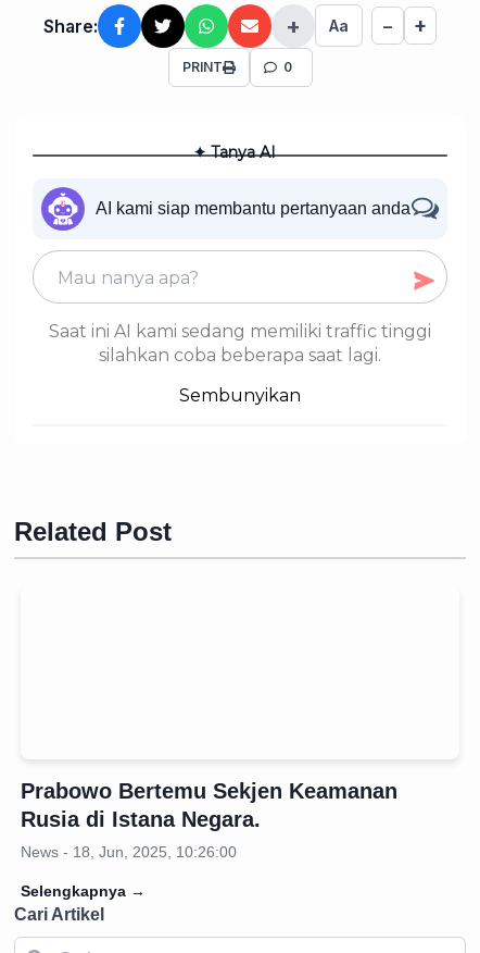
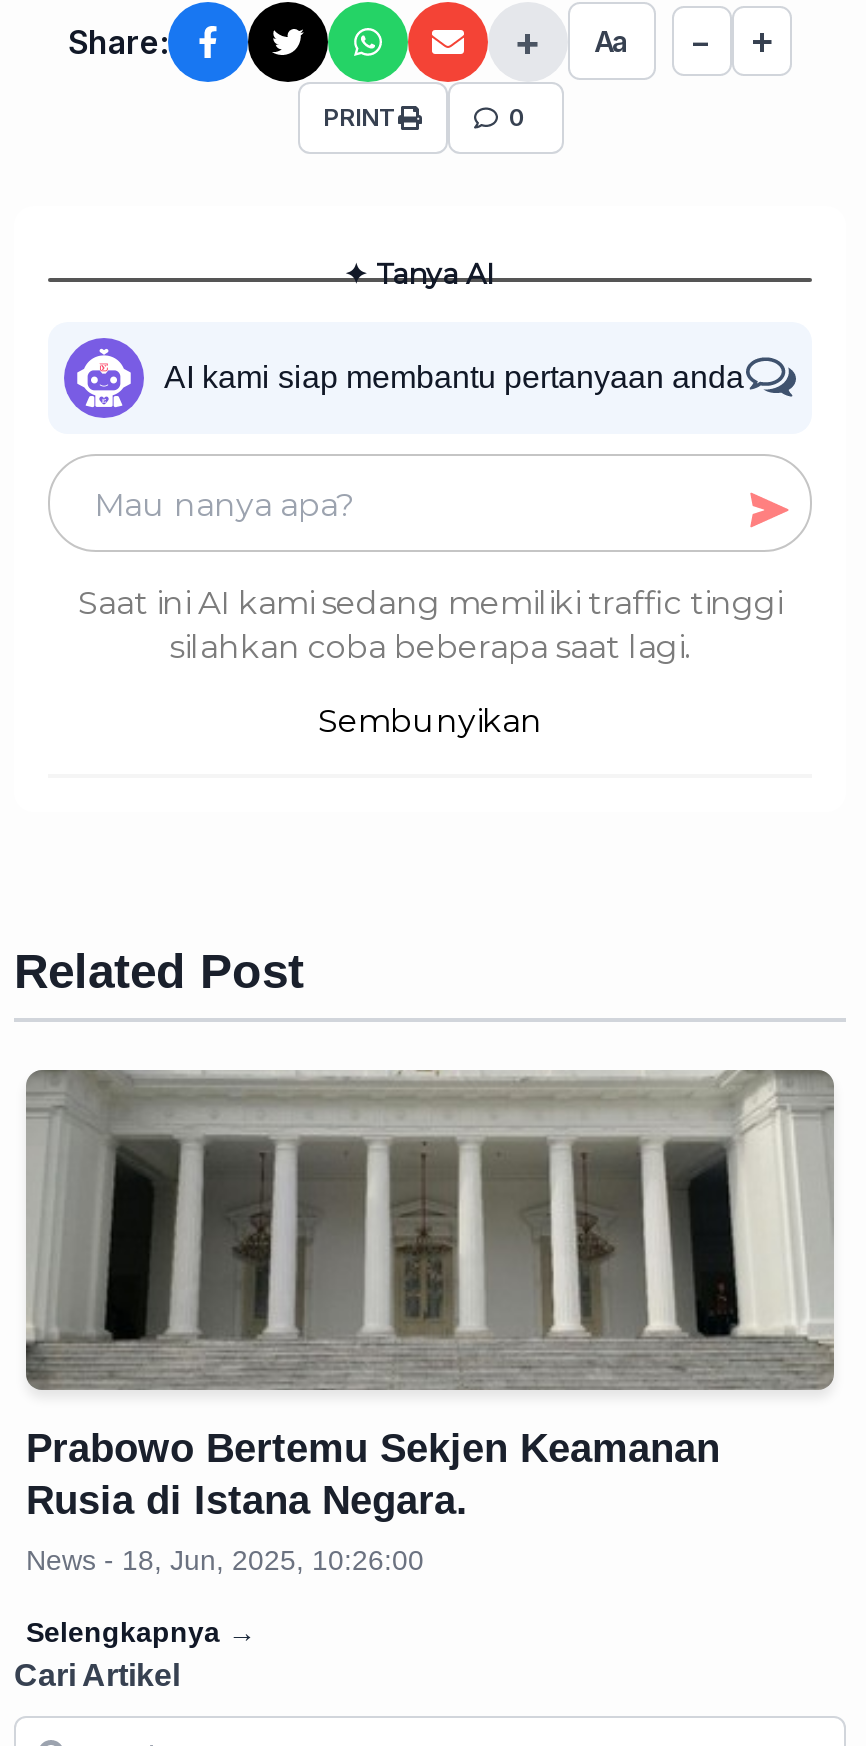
none -> [24,1068,836,1392] [image]

